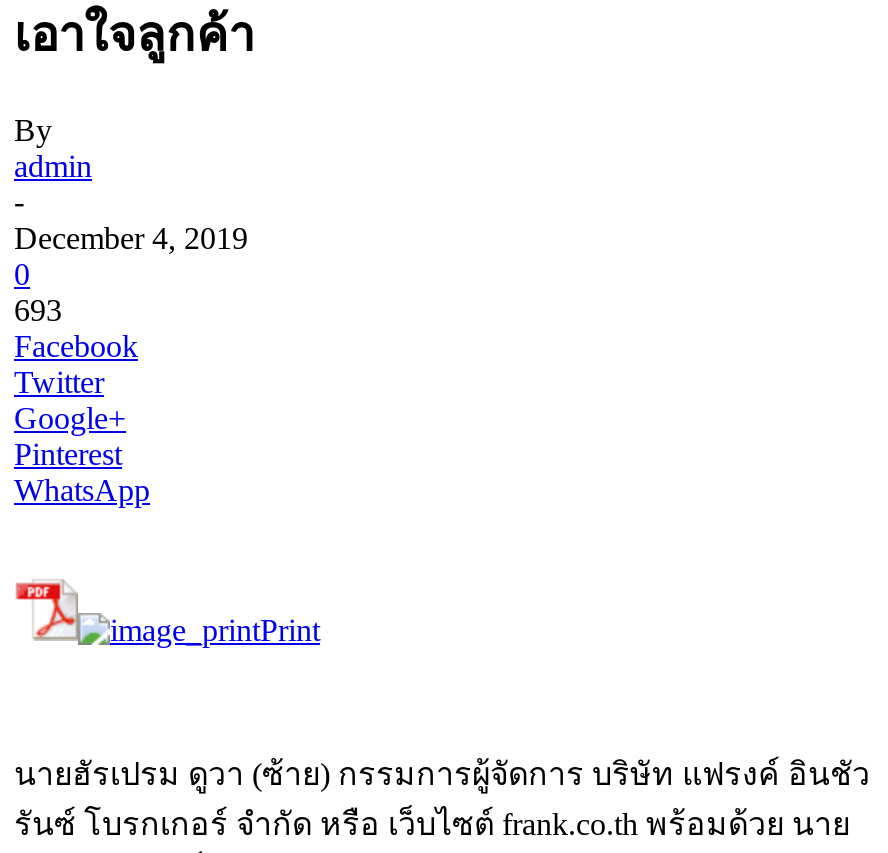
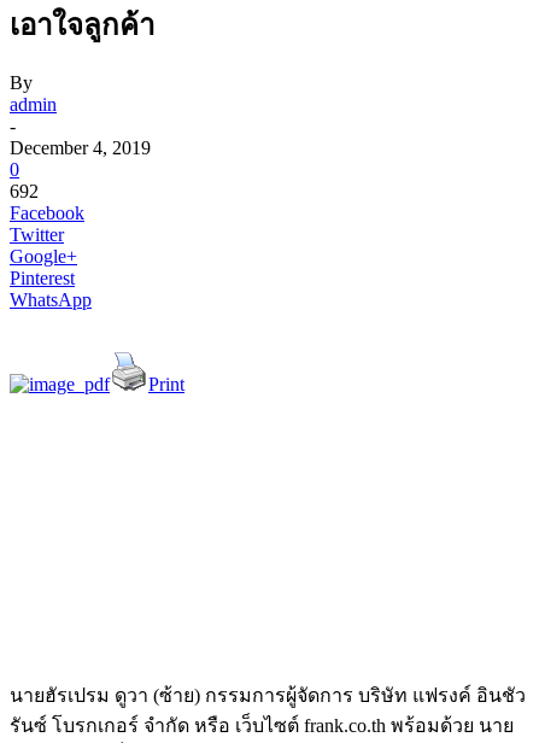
[14,293,62,327] 693 -> [10,181,39,201] 692
[14,577,220,651] [image] -> [8,351,136,396] [image]

